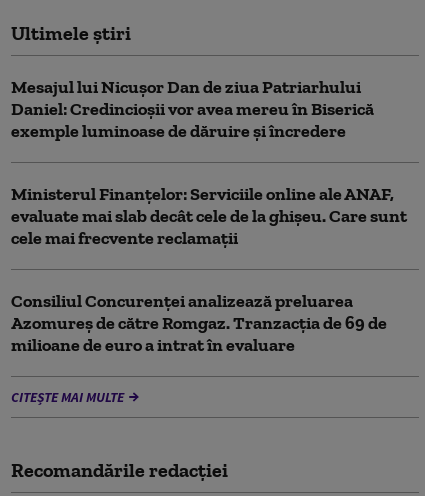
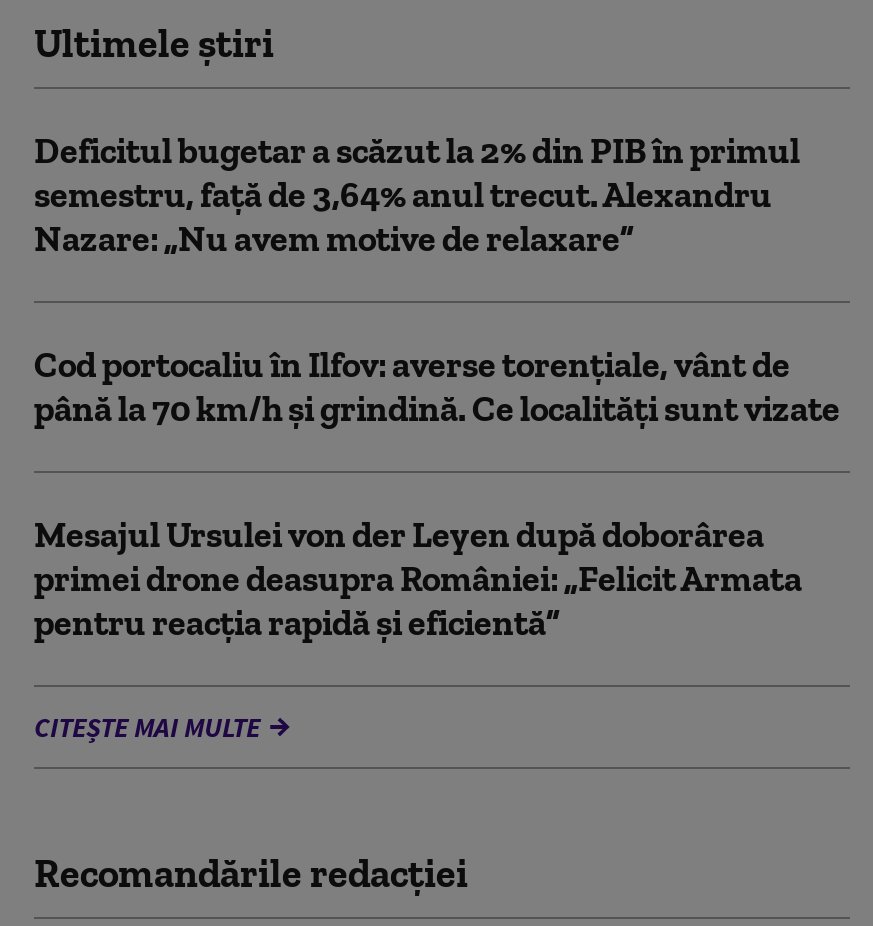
[11,76,374,142] Mesajul lui Nicuşor Dan de ziua Patriarhului | Daniel: Credincioşii vor avea mereu în Biserică | exemple luminoase de dăruire şi încredere -> [34,128,800,260] Deficitul bugetar a scăzut la 2% din PIB în primul | semestru, față de 3,64% anul trecut. Alexandru | Nazare: „Nu avem motive de relaxare”
[11,183,407,249] Ministerul Finanțelor: Serviciile online ale ANAF, | evaluate mai slab decât cele de la ghișeu. Care sunt | cele mai frecvente reclamații -> [34,342,840,430] Cod portocaliu în Ilfov: averse torențiale, vânt de | până la 70 km/h și grindină. Ce localități sunt vizate
[11,290,387,356] Consiliul Concurenței analizează preluarea | Azomureș de către Romgaz. Tranzacția de 69 de | milioane de euro a intrat în evaluare -> [34,512,802,644] Mesajul Ursulei von der Leyen după doborârea | primei drone deasupra României: „Felicit Armata | pentru reacția rapidă și eficientă”

